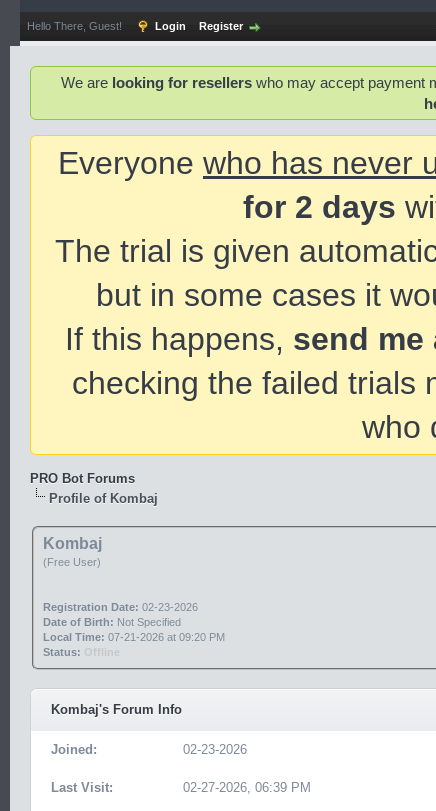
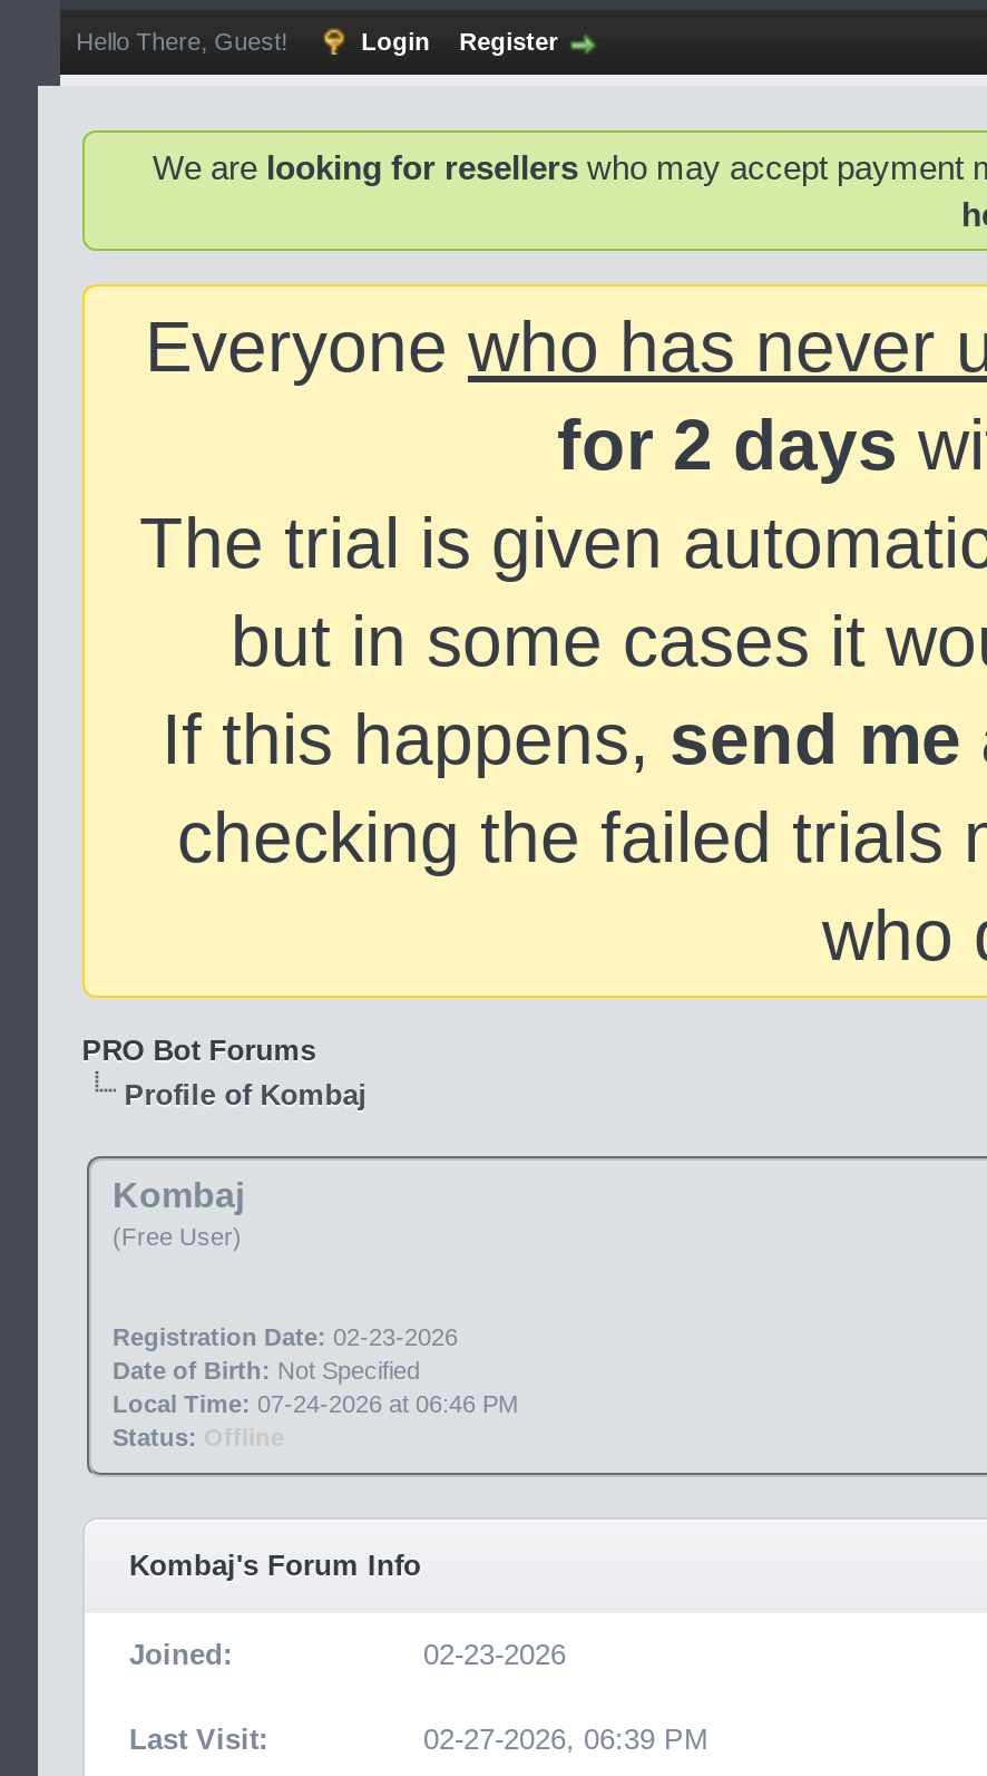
[43,630,225,642] Local Time: 07-21-2026 at 09:20 PM -> [113,1389,518,1416] Local Time: 07-24-2026 at 06:46 PM

